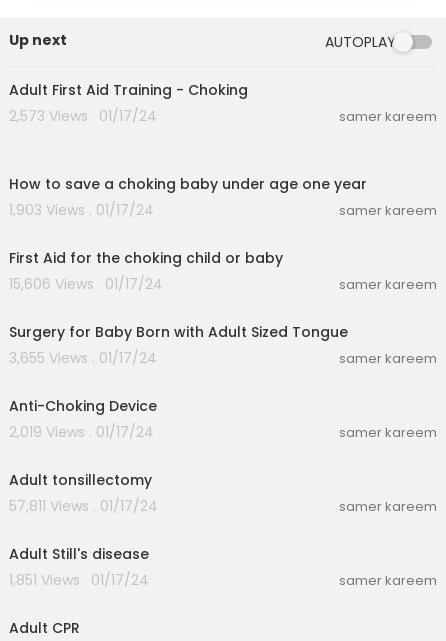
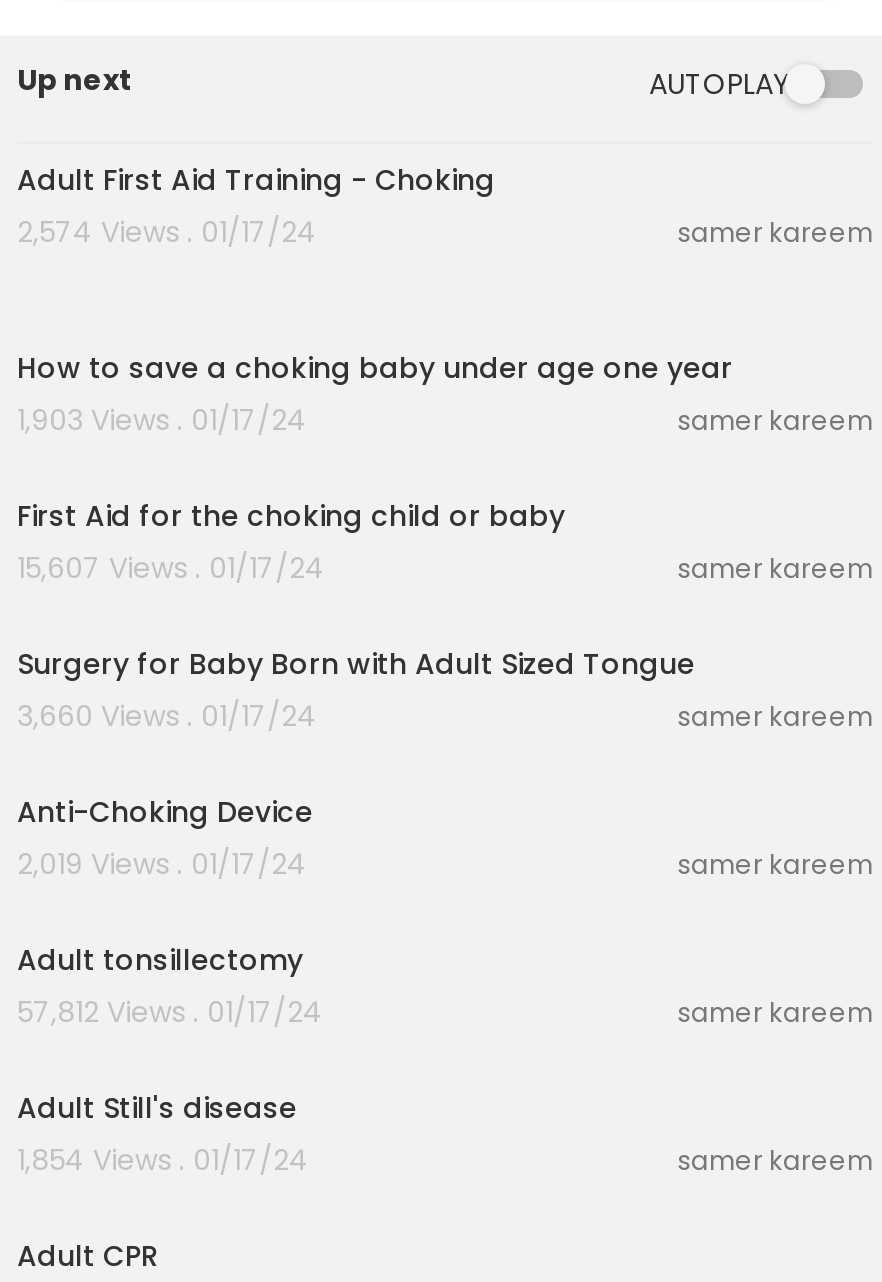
[9,106,157,126] 2,573 Views . 01/17/24 -> [17,212,317,252] 2,574 Views . 01/17/24
[9,274,163,294] 15,606 Views . 01/17/24 -> [17,548,325,588] 15,607 Views . 01/17/24
[9,348,157,368] 3,655 Views . 01/17/24 -> [17,696,317,736] 3,660 Views . 01/17/24
[9,496,158,516] 57,811 Views . 01/17/24 -> [17,992,323,1032] 57,812 Views . 01/17/24
[9,570,149,590] 1,851 Views . 01/17/24 -> [17,1140,309,1180] 1,854 Views . 01/17/24

